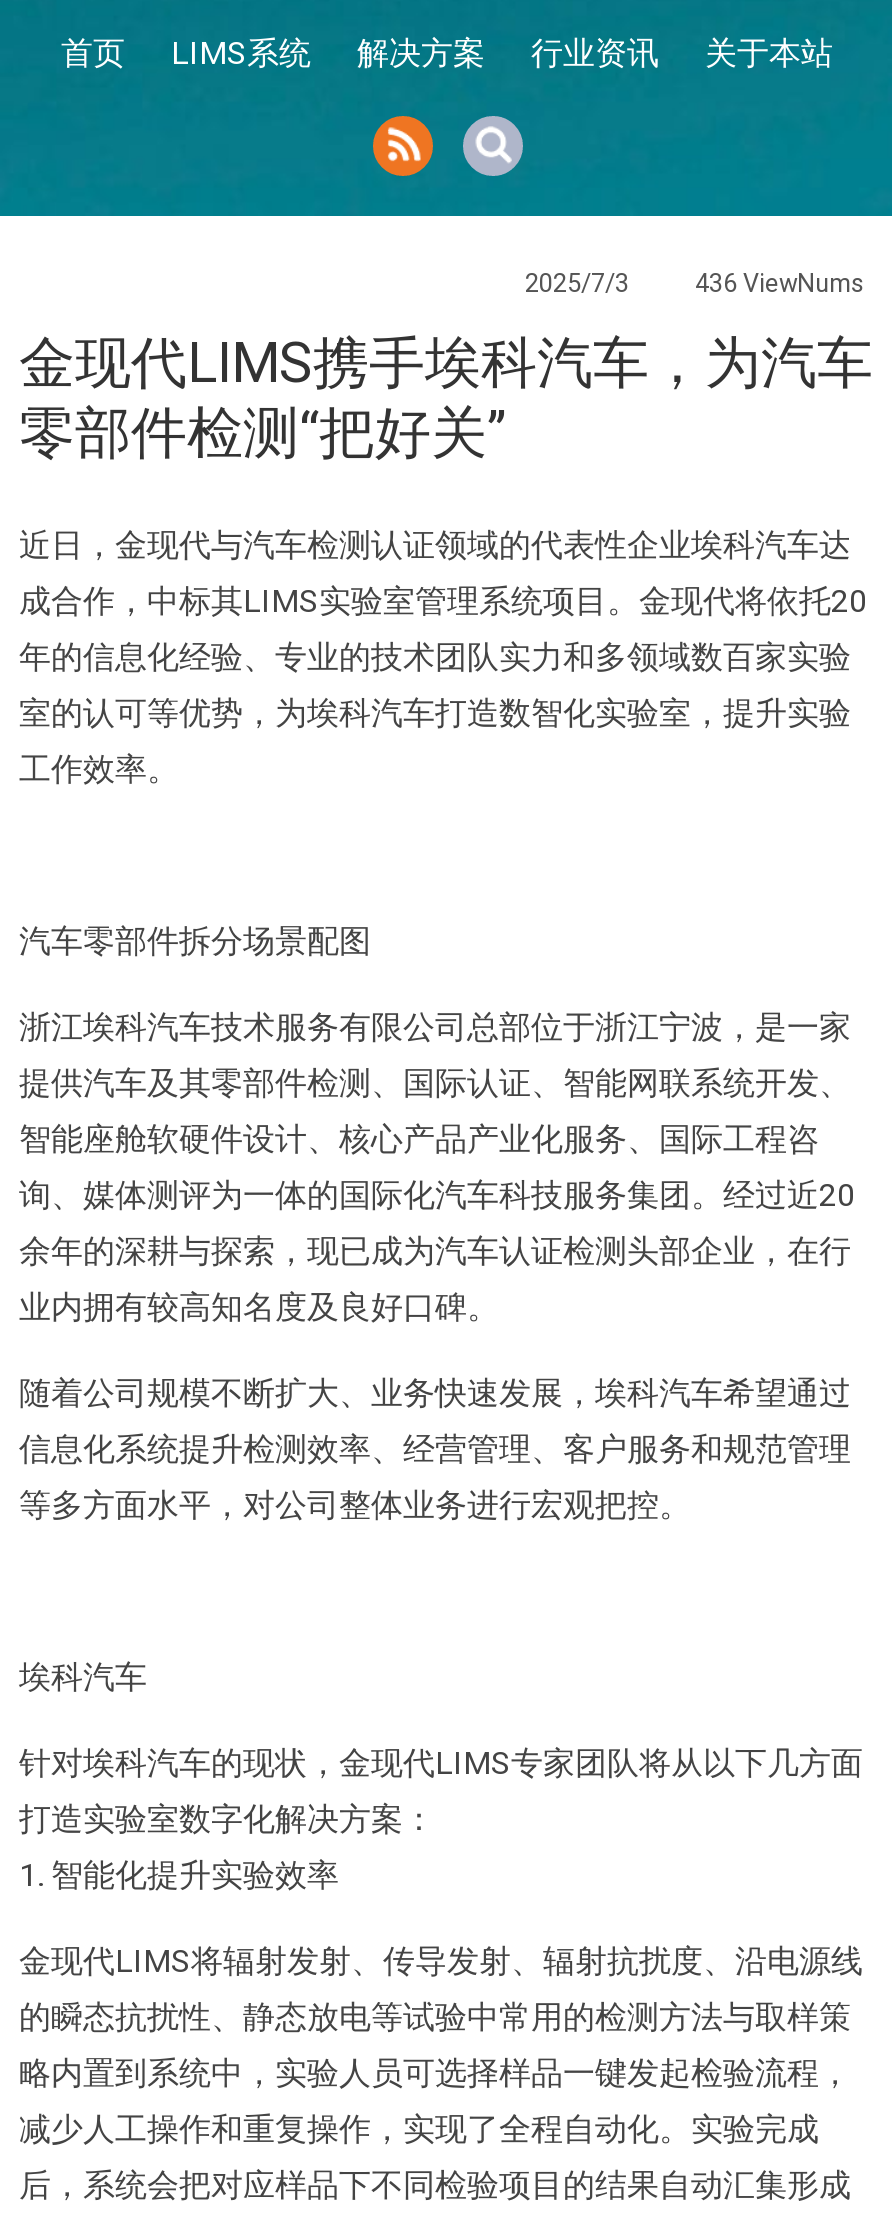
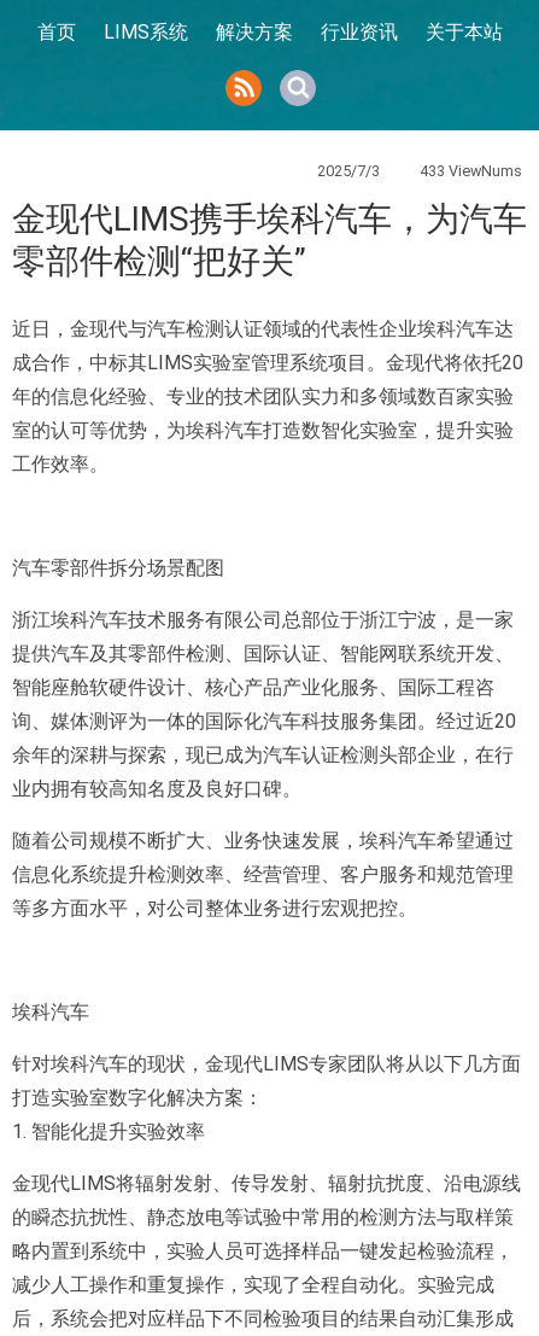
[695,269,865,299] 436 ViewNums -> [420,162,522,180] 433 ViewNums

